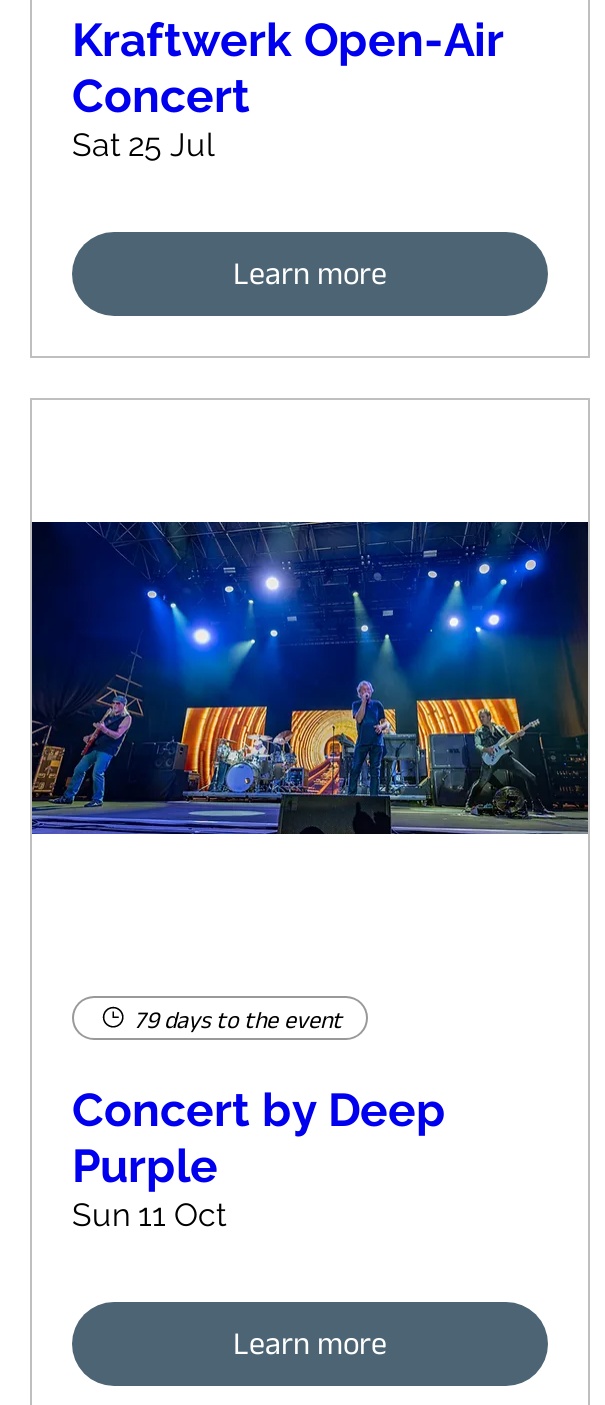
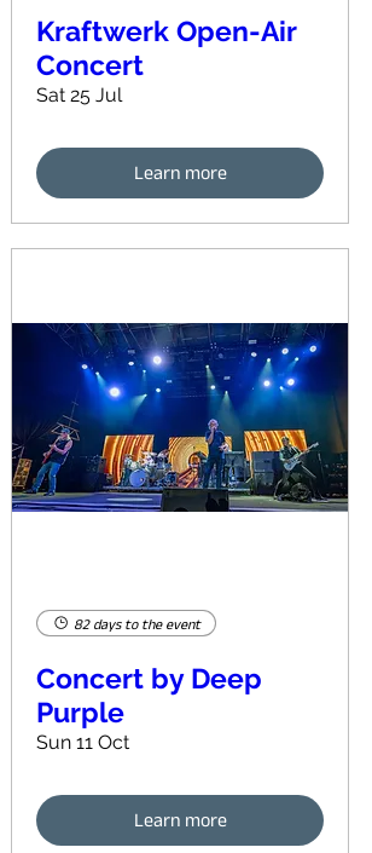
[134,1005,342,1031] 79 days to the event -> [74,615,200,631] 82 days to the event

